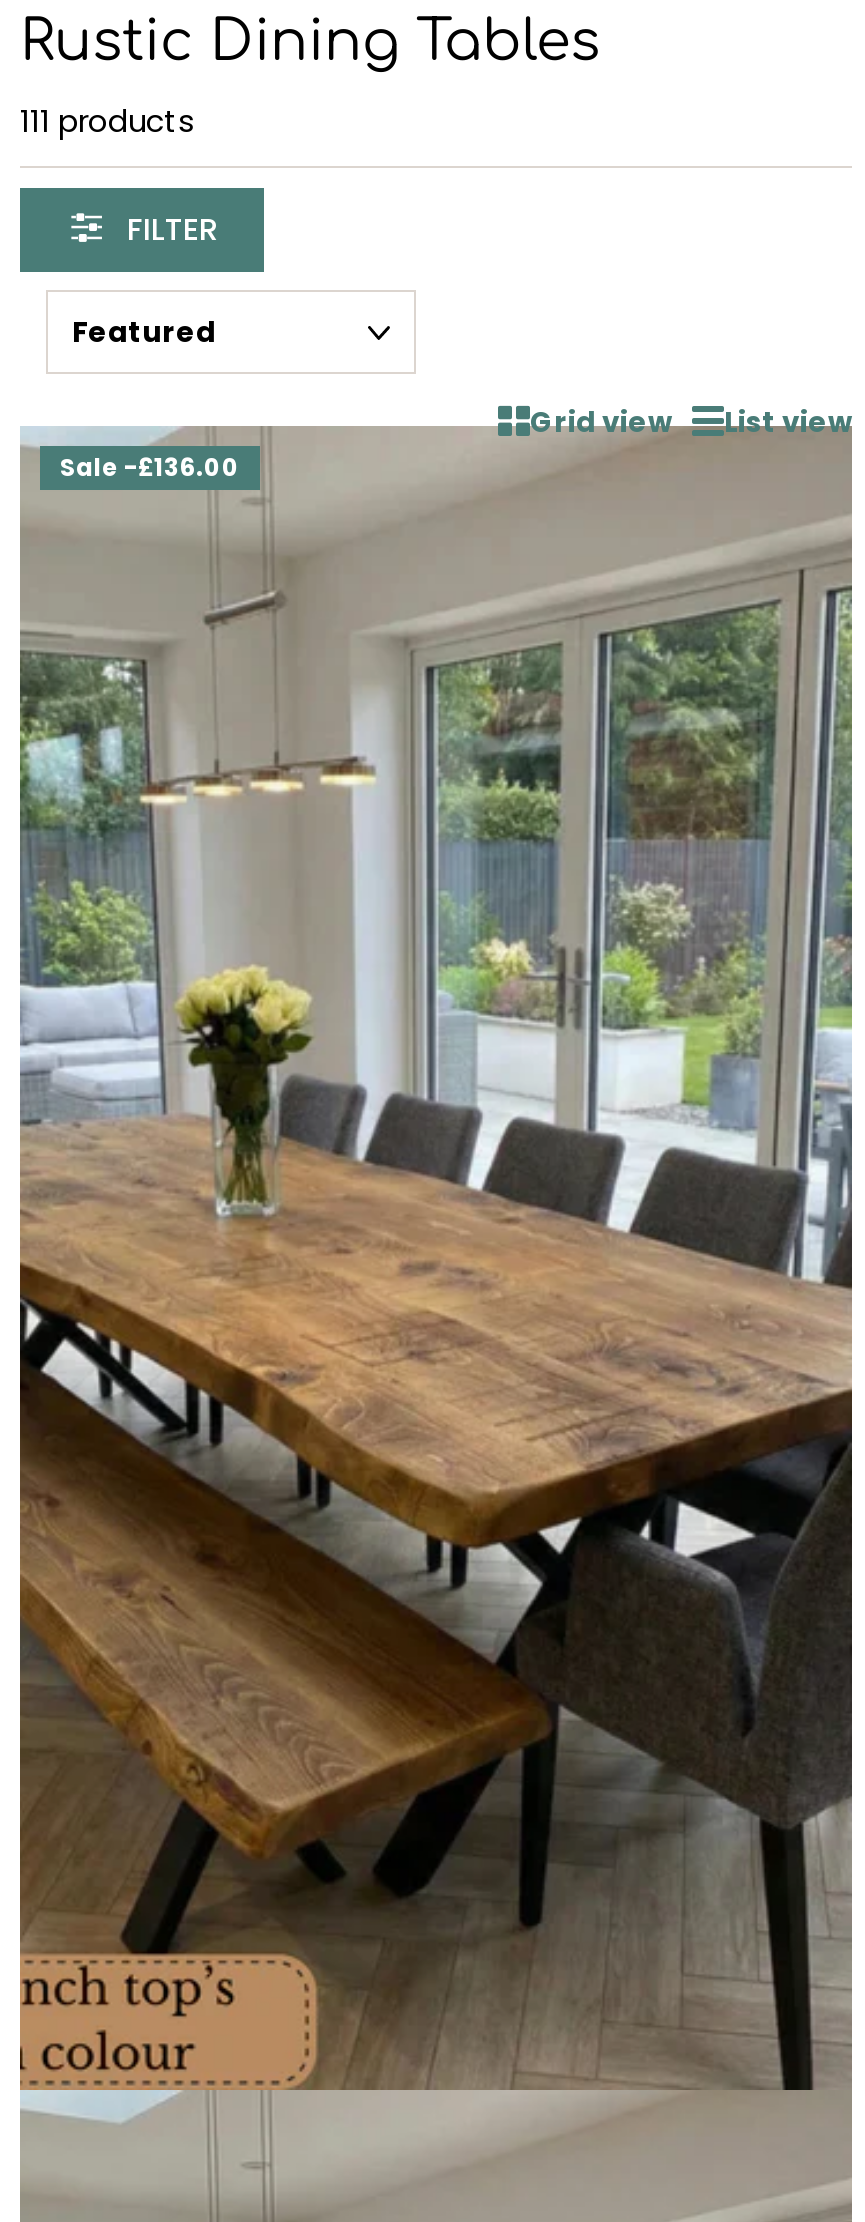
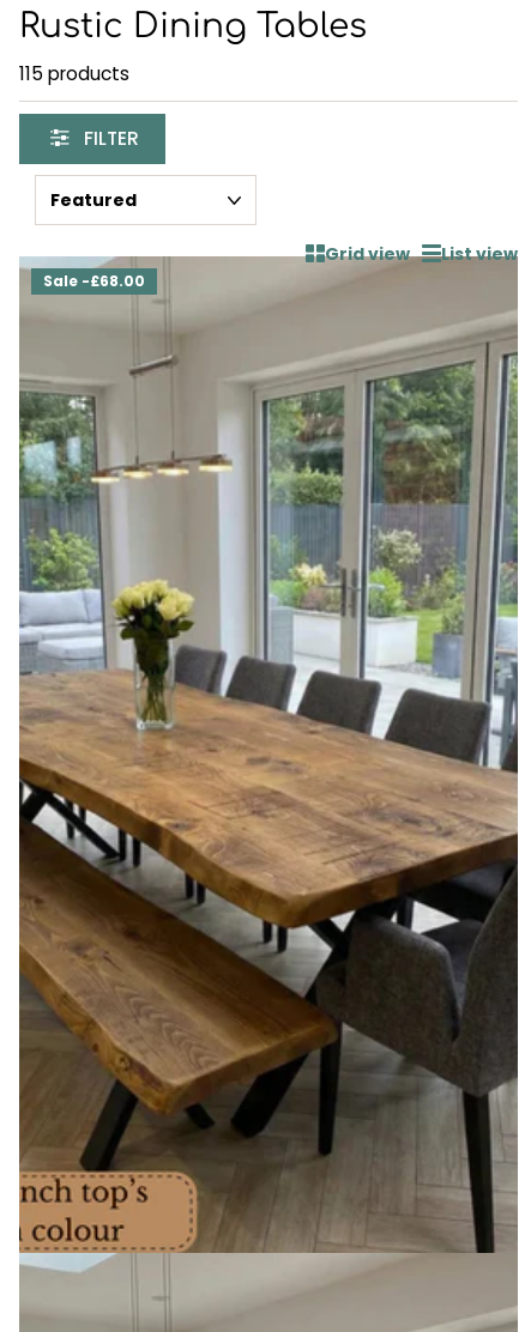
[20,101,194,143] 111 products -> [19,62,129,87] 115 products
[60,449,240,483] Sale -£136.00 -> [43,270,145,291] Sale -£68.00

